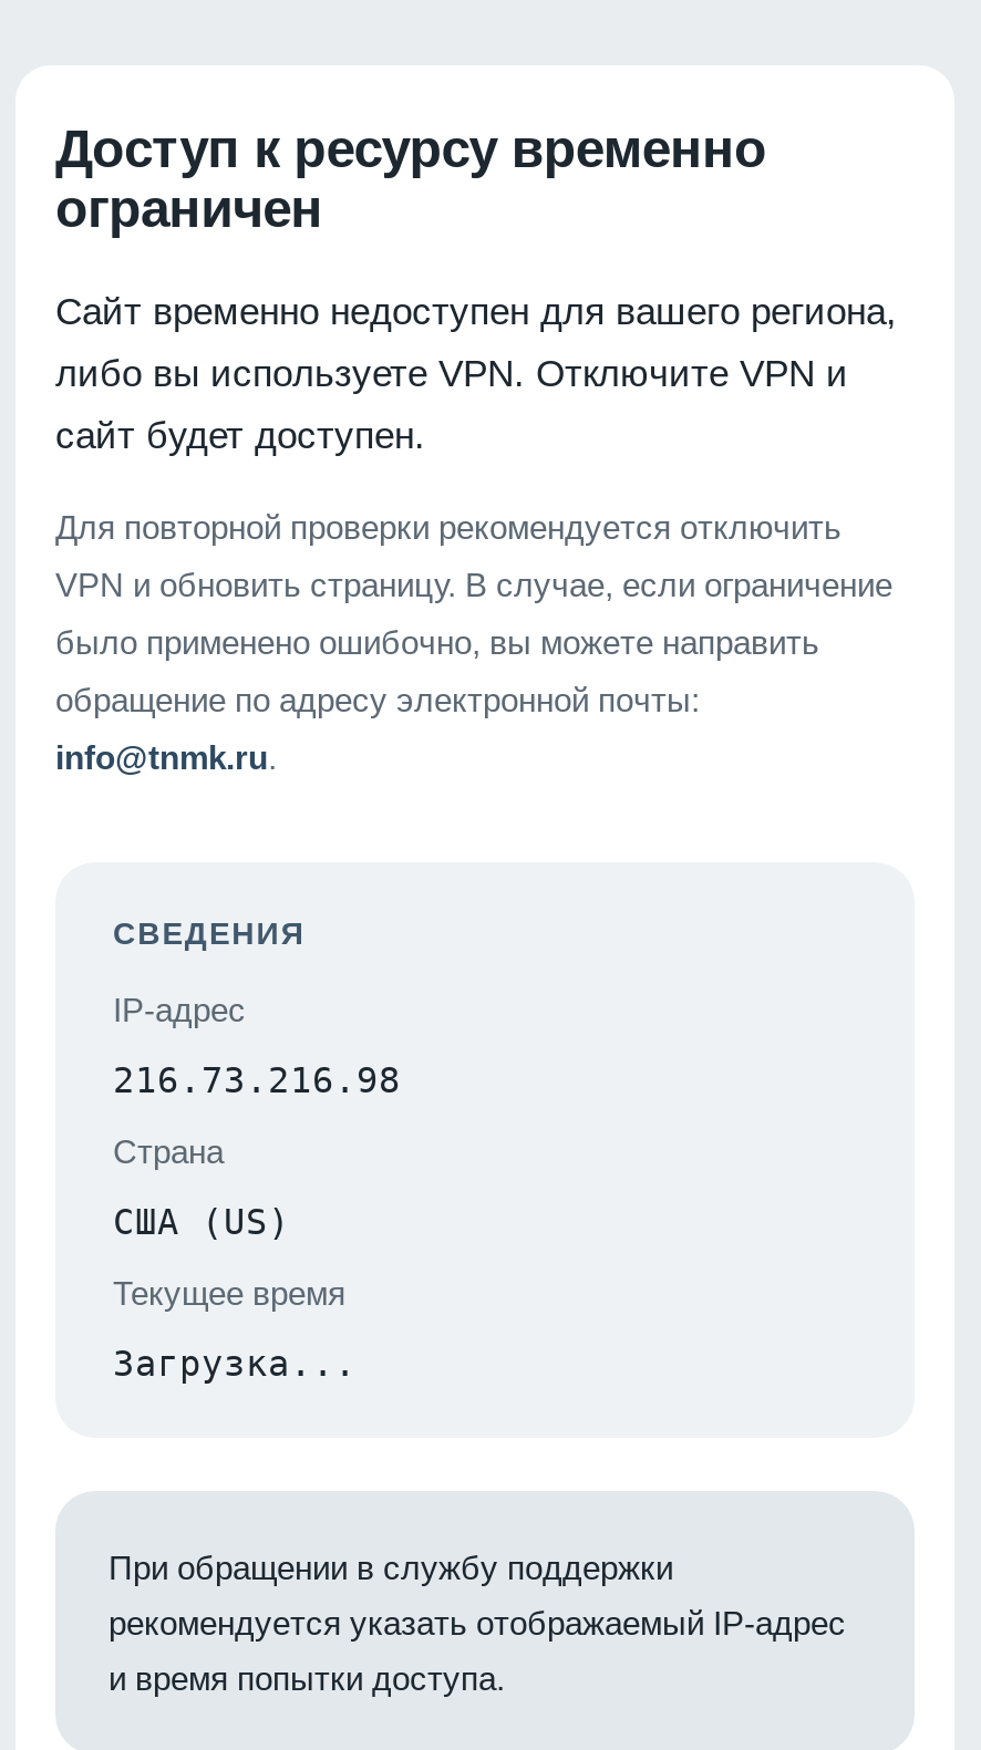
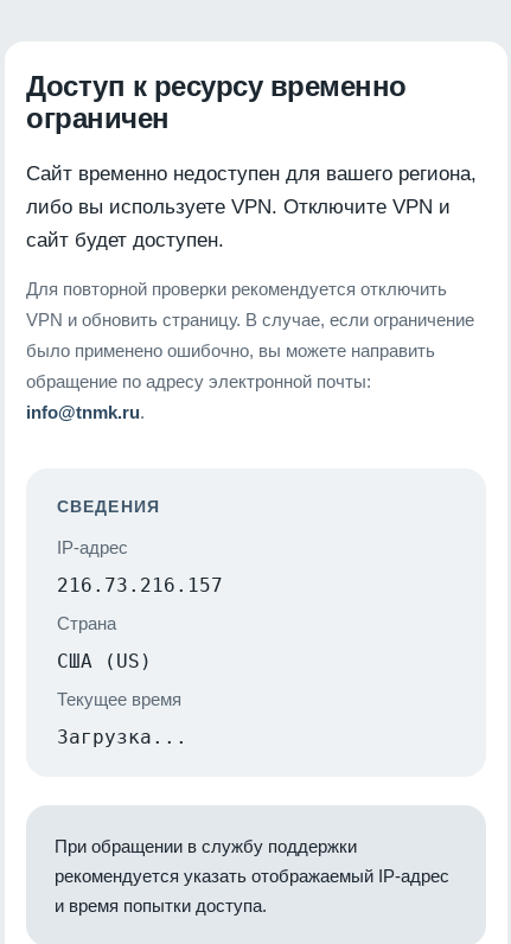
[113,1058,401,1100] 216.73.216.98 -> [57,573,223,596] 216.73.216.157

